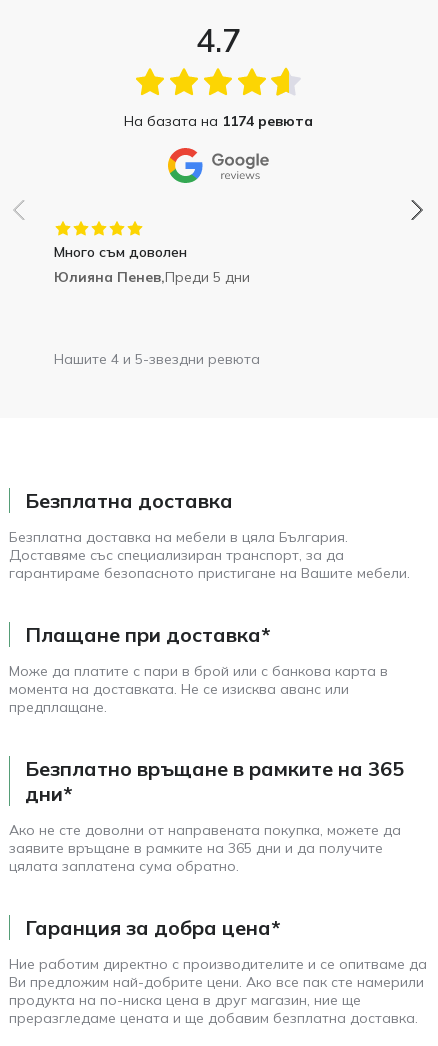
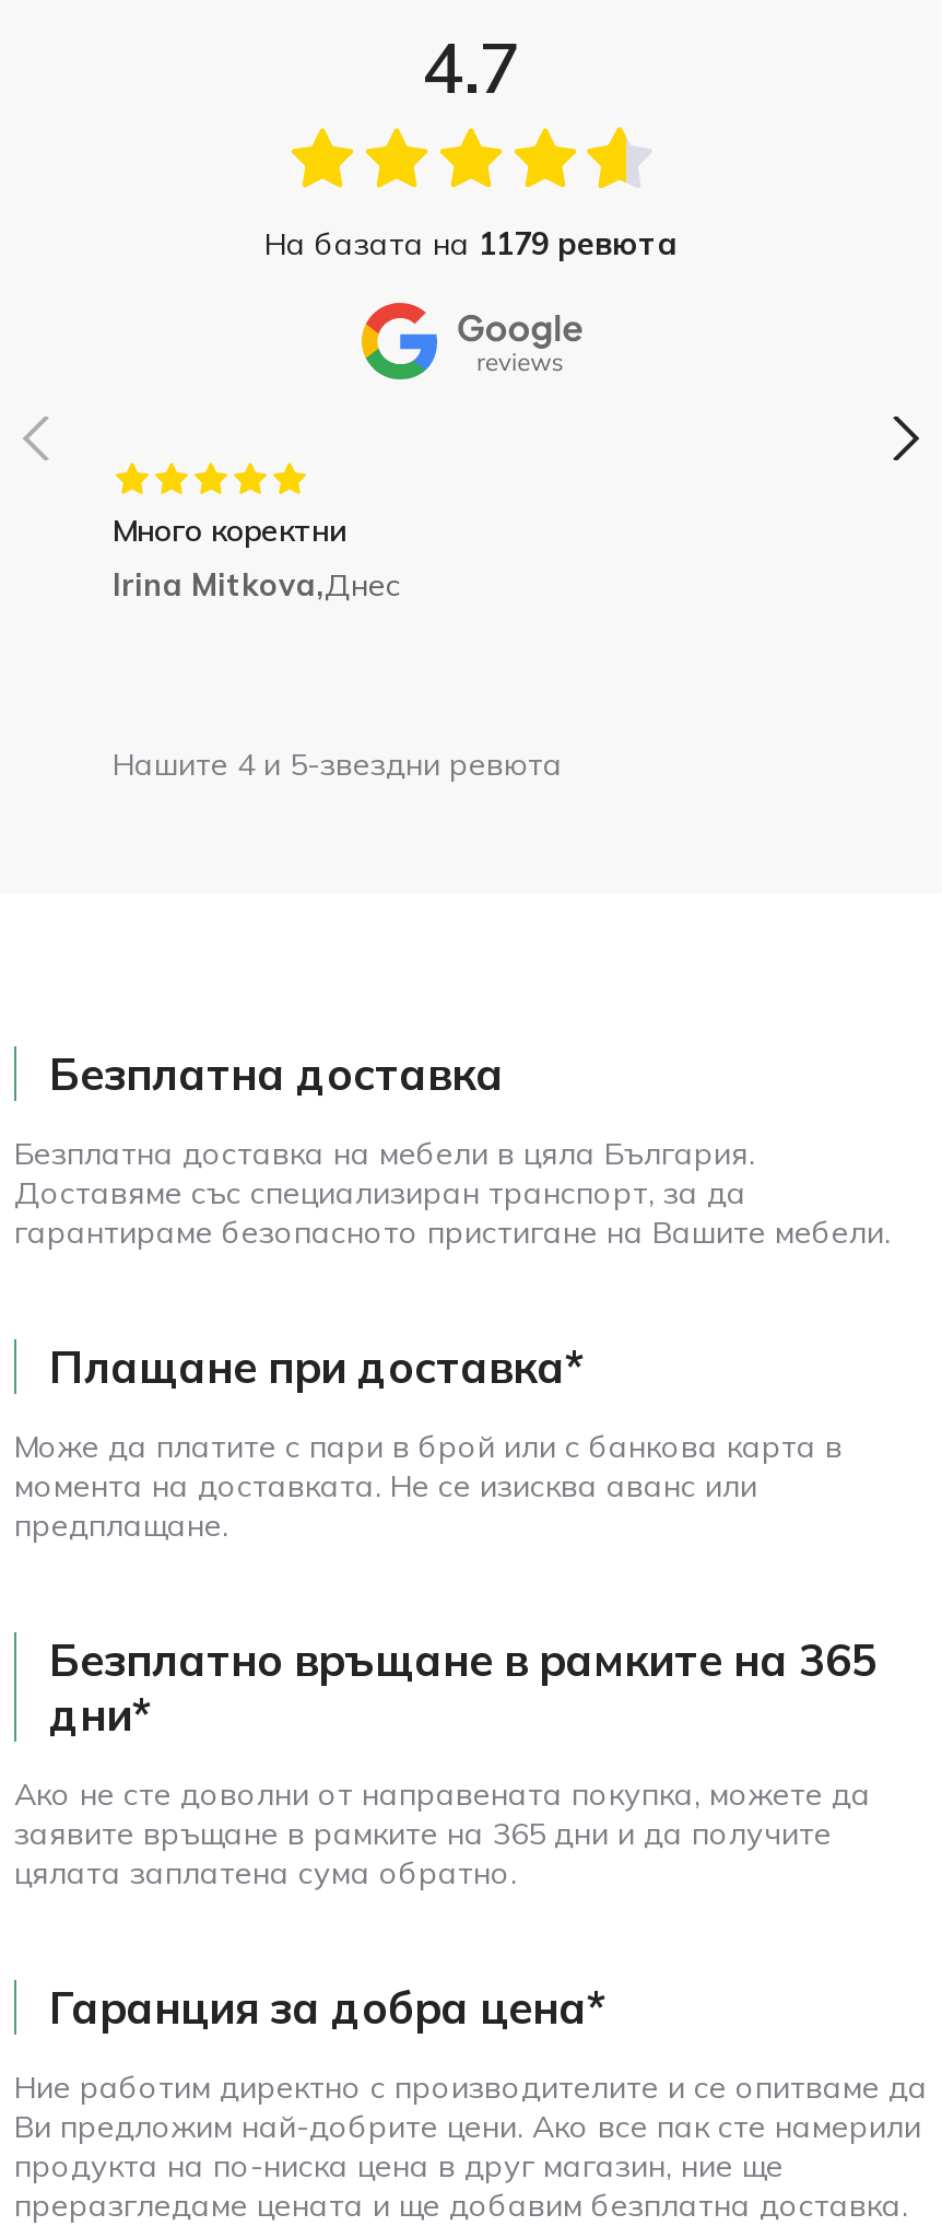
[123,112,312,130] На базата на 1174 ревюта -> [264,224,678,263] На базата на 1179 ревюта
[54,243,250,286] Много съм доволен | Юлияна Пенев,Преди 5 дни -> [113,510,401,604] Много коректни | Irina Mitkova,Днес

